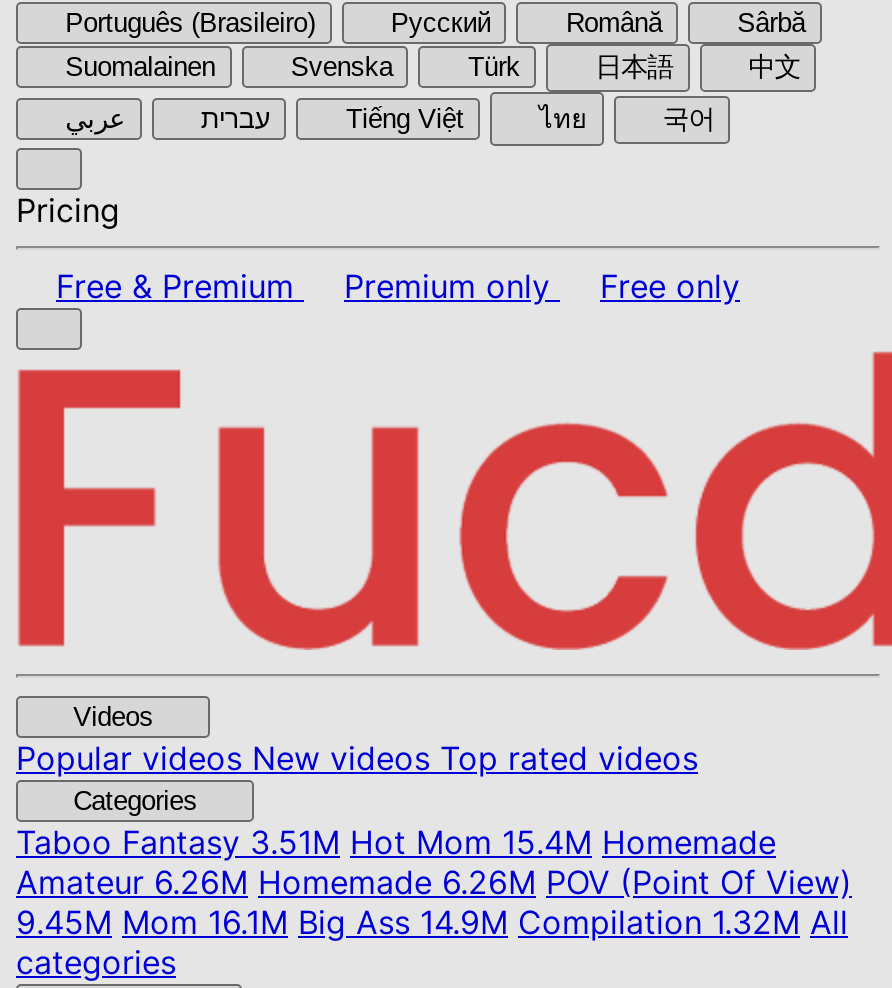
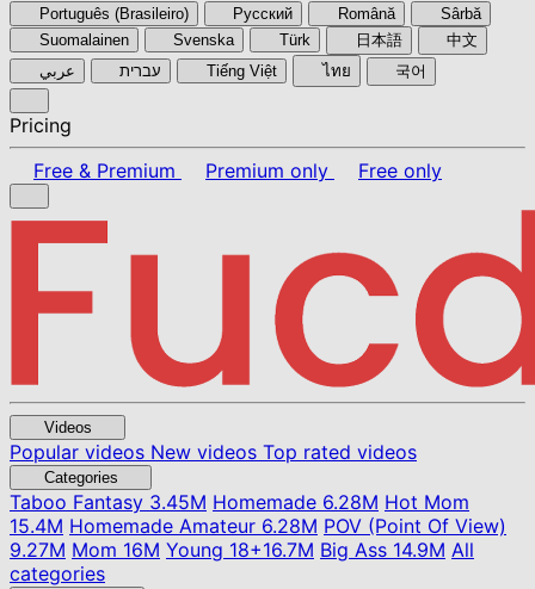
[16,822,852,942] Taboo Fantasy3.51M Hot Mom 15.4M Homemade | Amateur 6.26M Homemade 6.26M POV (Point Of View) | 9.45M Mom 16.1M Big Ass 14.9M Compilation 1.32M All -> [10,490,506,562] Taboo Fantasy3.45M Homemade 6.28M Hot Mom | 15.4M Homemade Amateur 6.28M POV (Point Of View) | 9.27M Mom 16M Young 18+16.7M Big Ass 14.9M All

